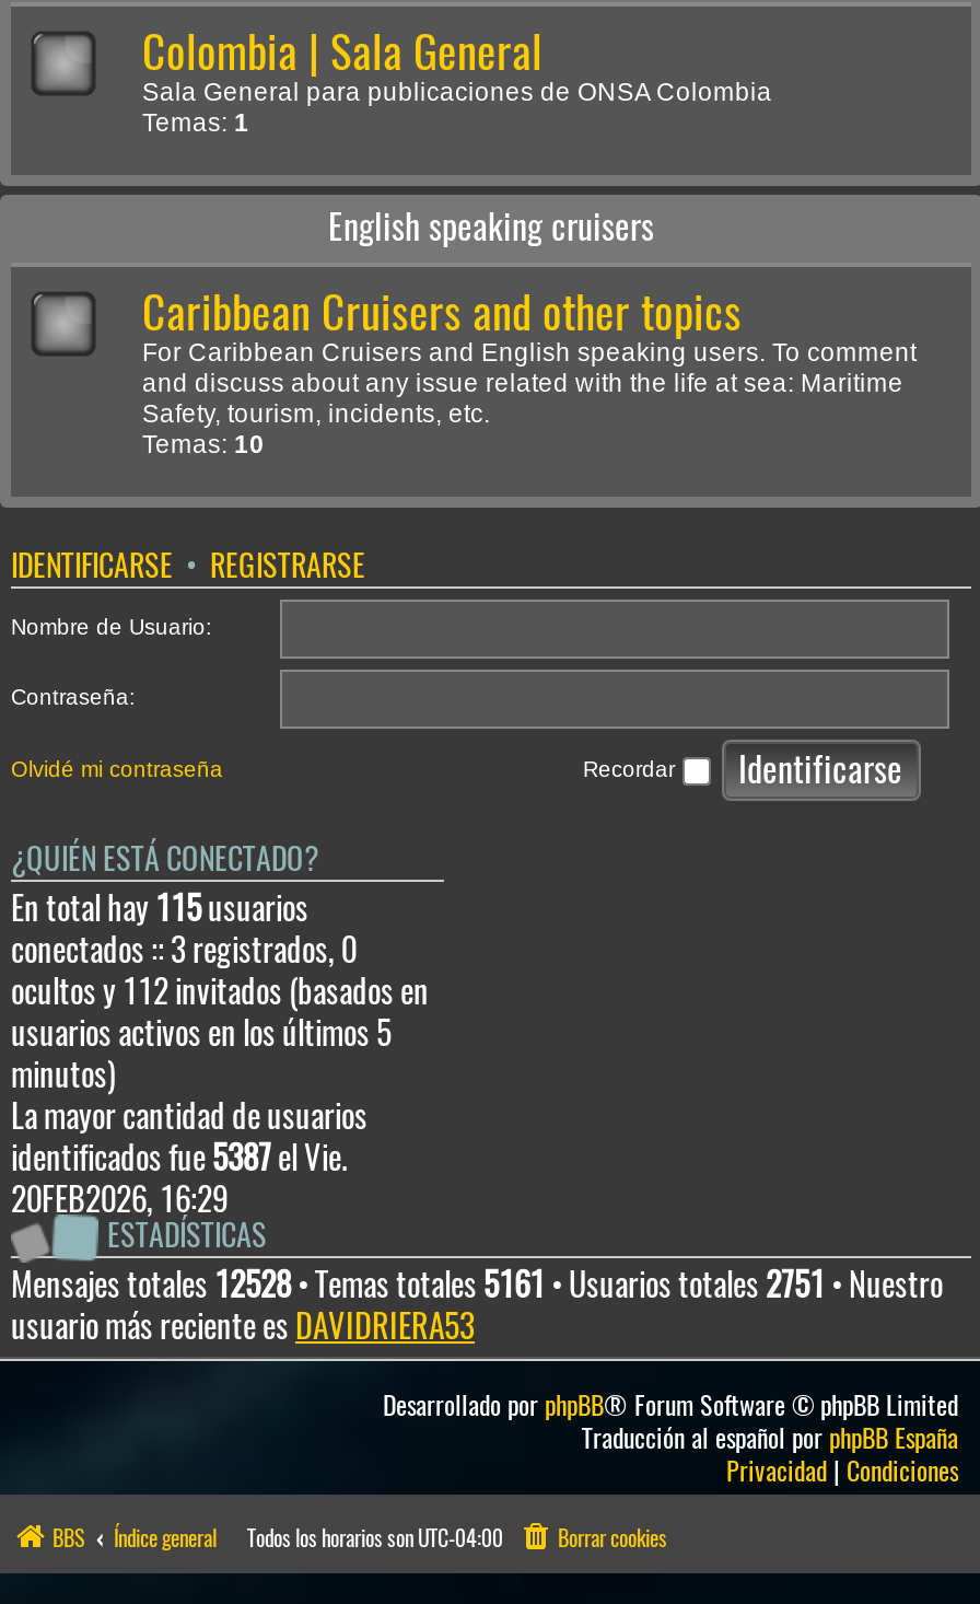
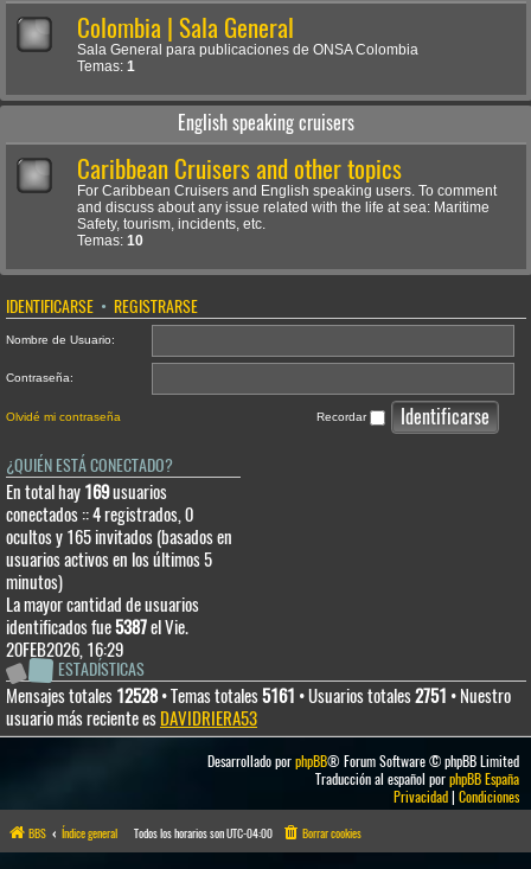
[11,887,308,930] En total hay 115usuarios -> [6,480,167,504] En total hay 169usuarios
[11,928,357,972] conectados :: 3 registrados, 0 -> [6,503,193,527] conectados :: 4 registrados, 0
[11,970,429,1014] ocultos y 112 invitados (basados en -> [6,525,232,549] ocultos y 165 invitados (basados en

